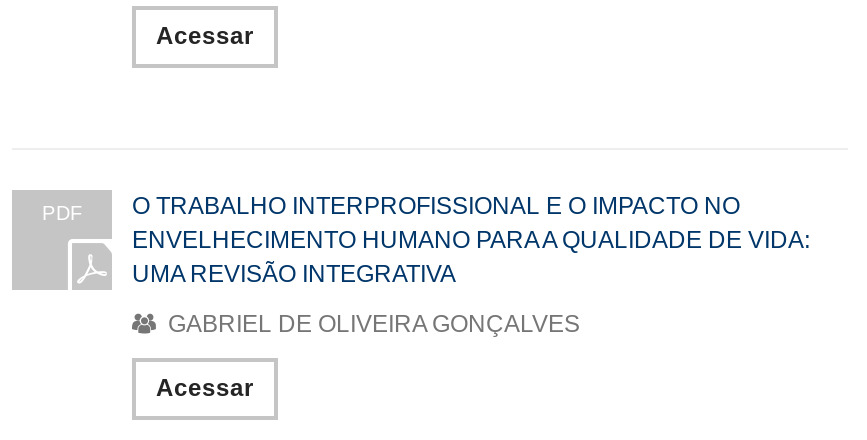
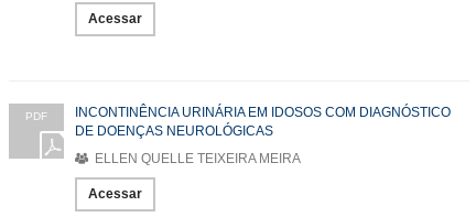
[132,191,810,287] O TRABALHO INTERPROFISSIONAL E O IMPACTO NO | ENVELHECIMENTO HUMANO PARA A QUALIDADE DE VIDA: | UMA REVISÃO INTEGRATIVA -> [75,104,451,138] INCONTINÊNCIA URINÁRIA EM IDOSOS COM DIAGNÓSTICO | DE DOENÇAS NEUROLÓGICAS
[162,309,580,337] GABRIEL DE OLIVEIRA GONÇALVES -> [91,151,301,166] ELLEN QUELLE TEIXEIRA MEIRA

